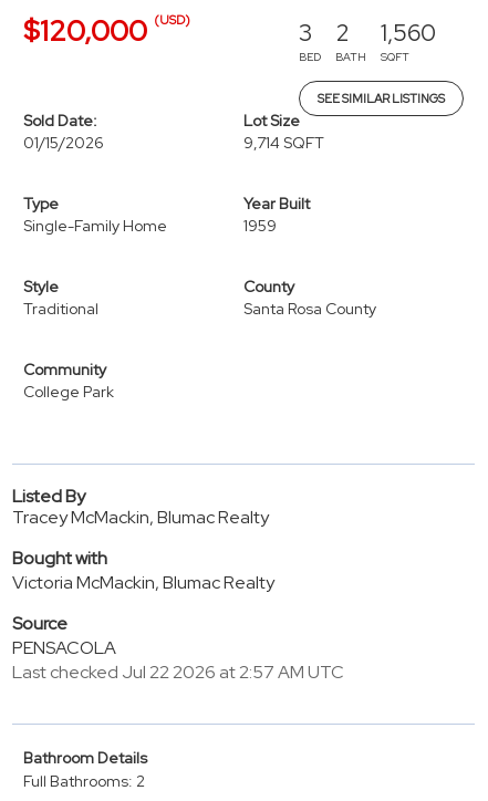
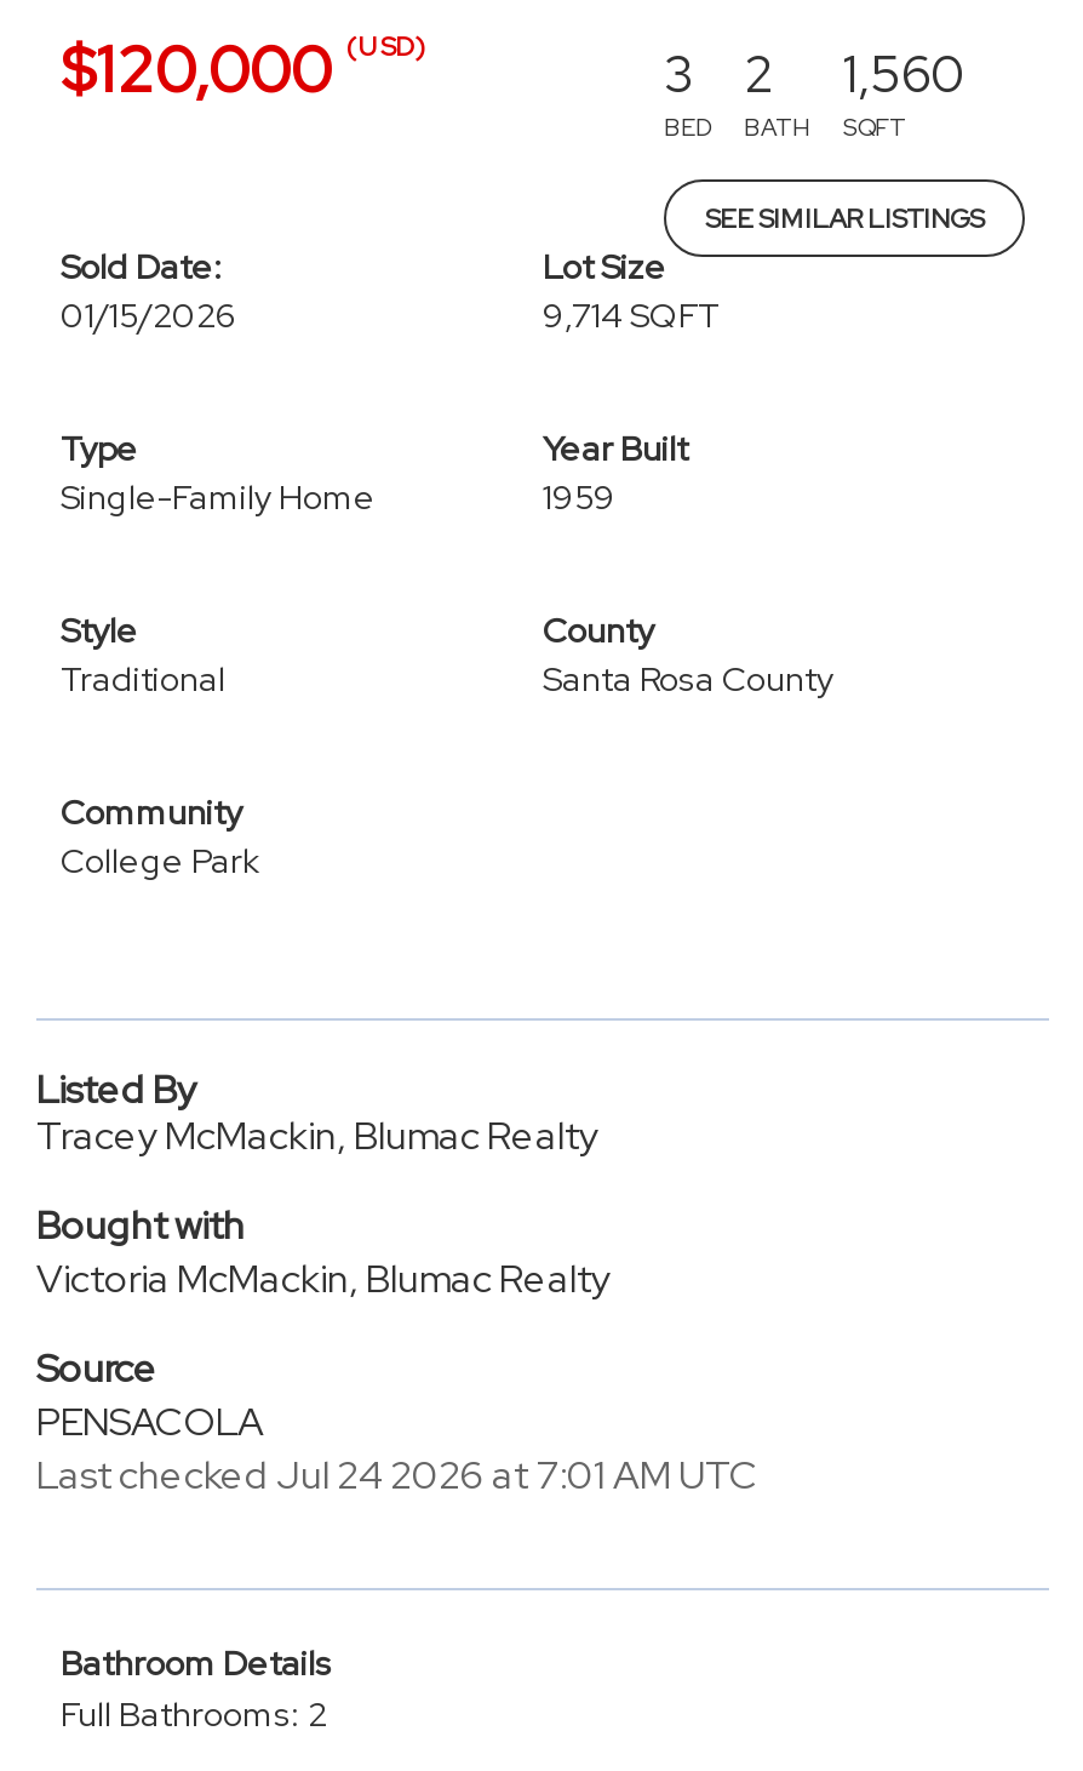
[12,660,344,684] Last checked Jul 22 2026 at 2:57 AM UTC -> [36,1450,758,1501] Last checked Jul 24 2026 at 7:01 AM UTC

